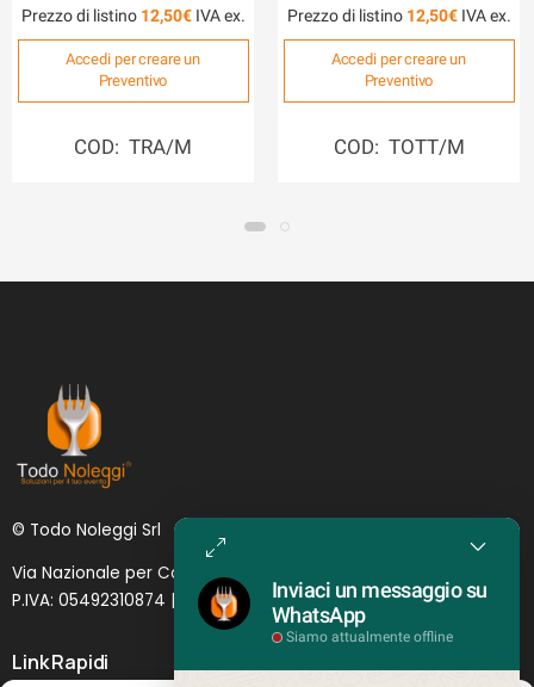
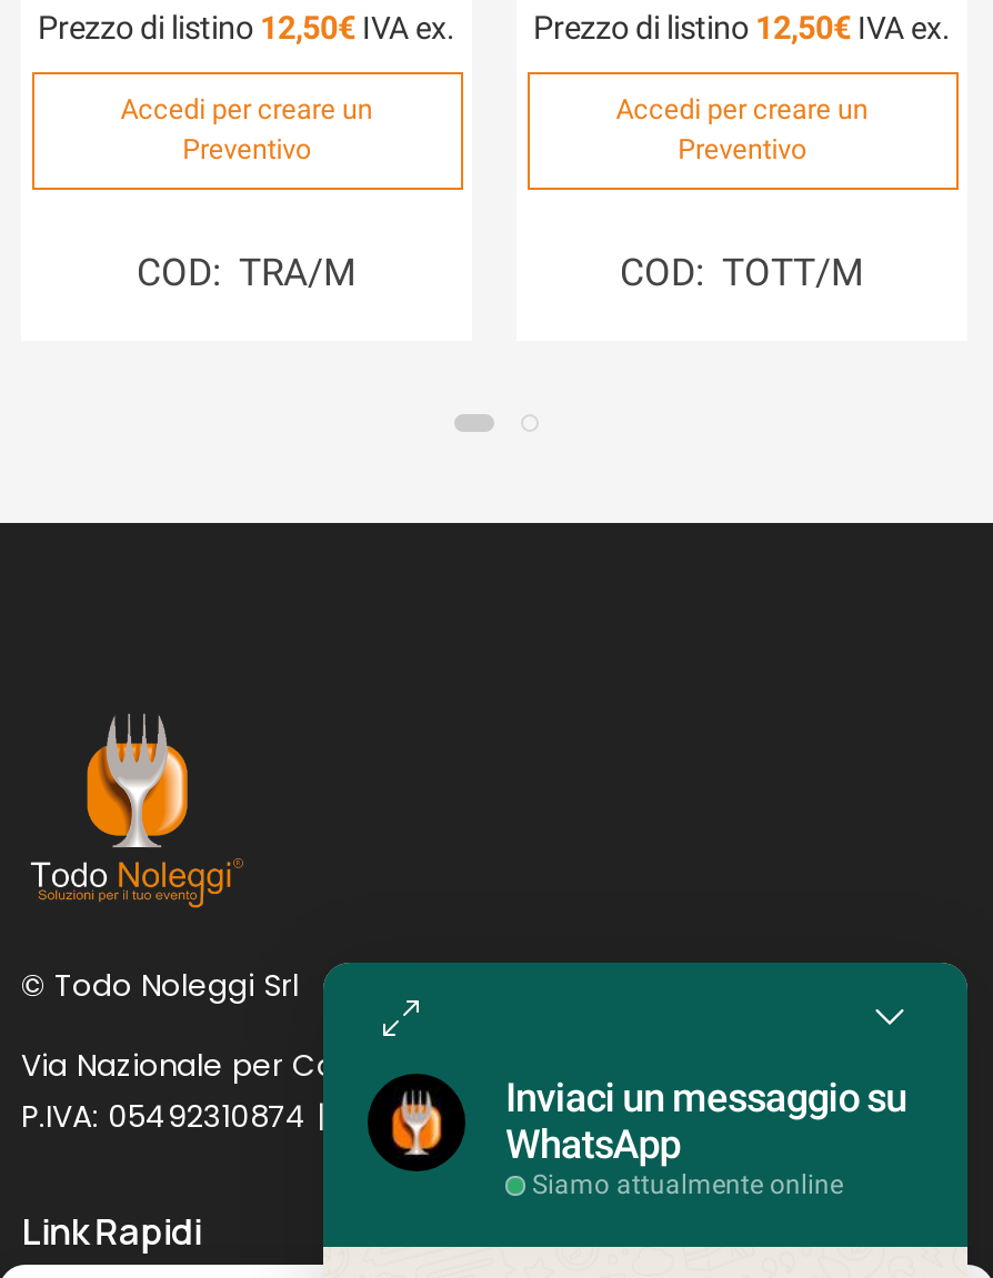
[286,629,453,645] Siamo attualmente offline -> [532,1170,843,1201] Siamo attualmente online

